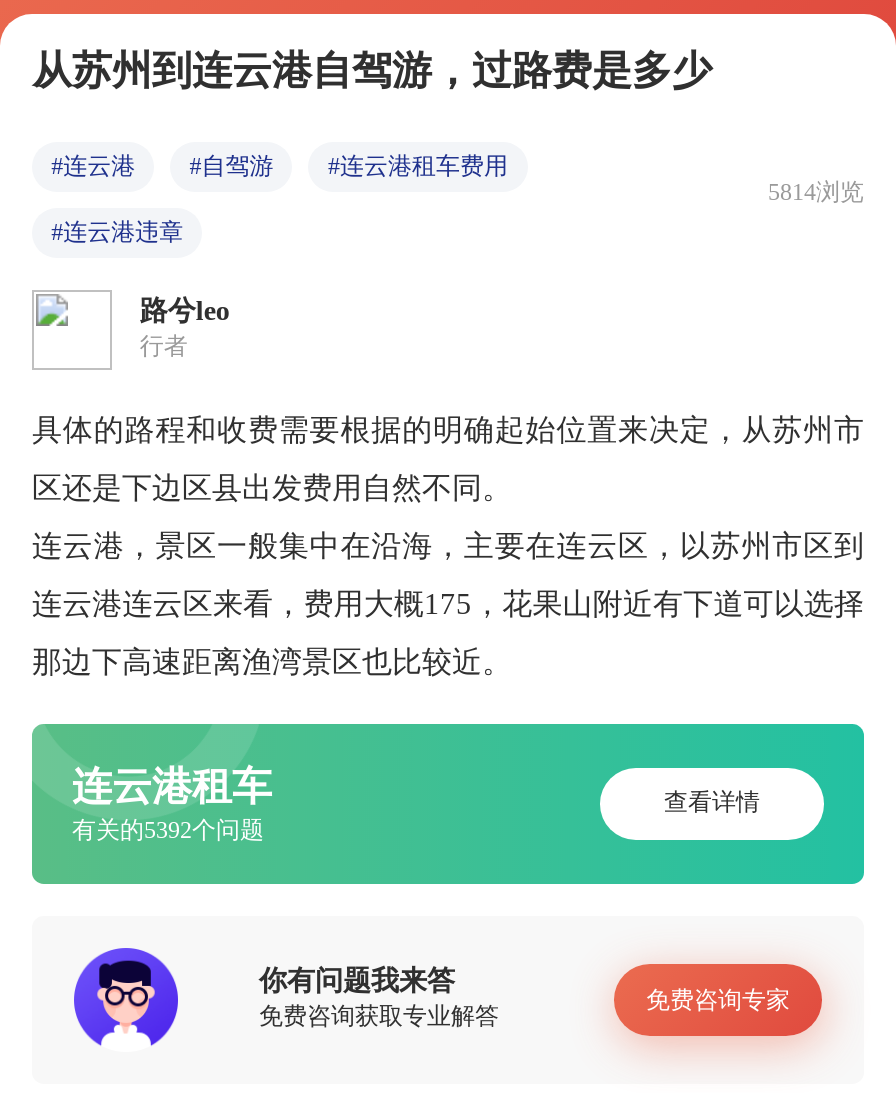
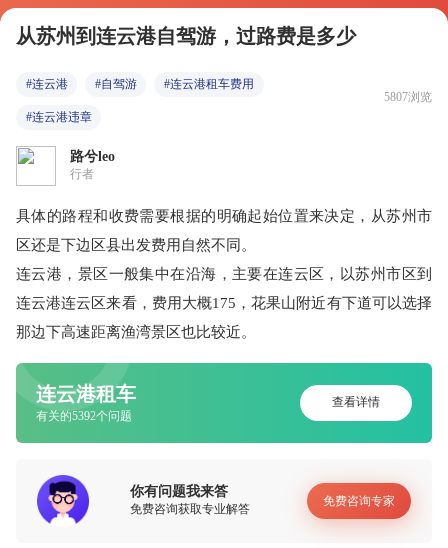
[768,178,864,206] 5814浏览 -> [384,90,432,104] 5807浏览

